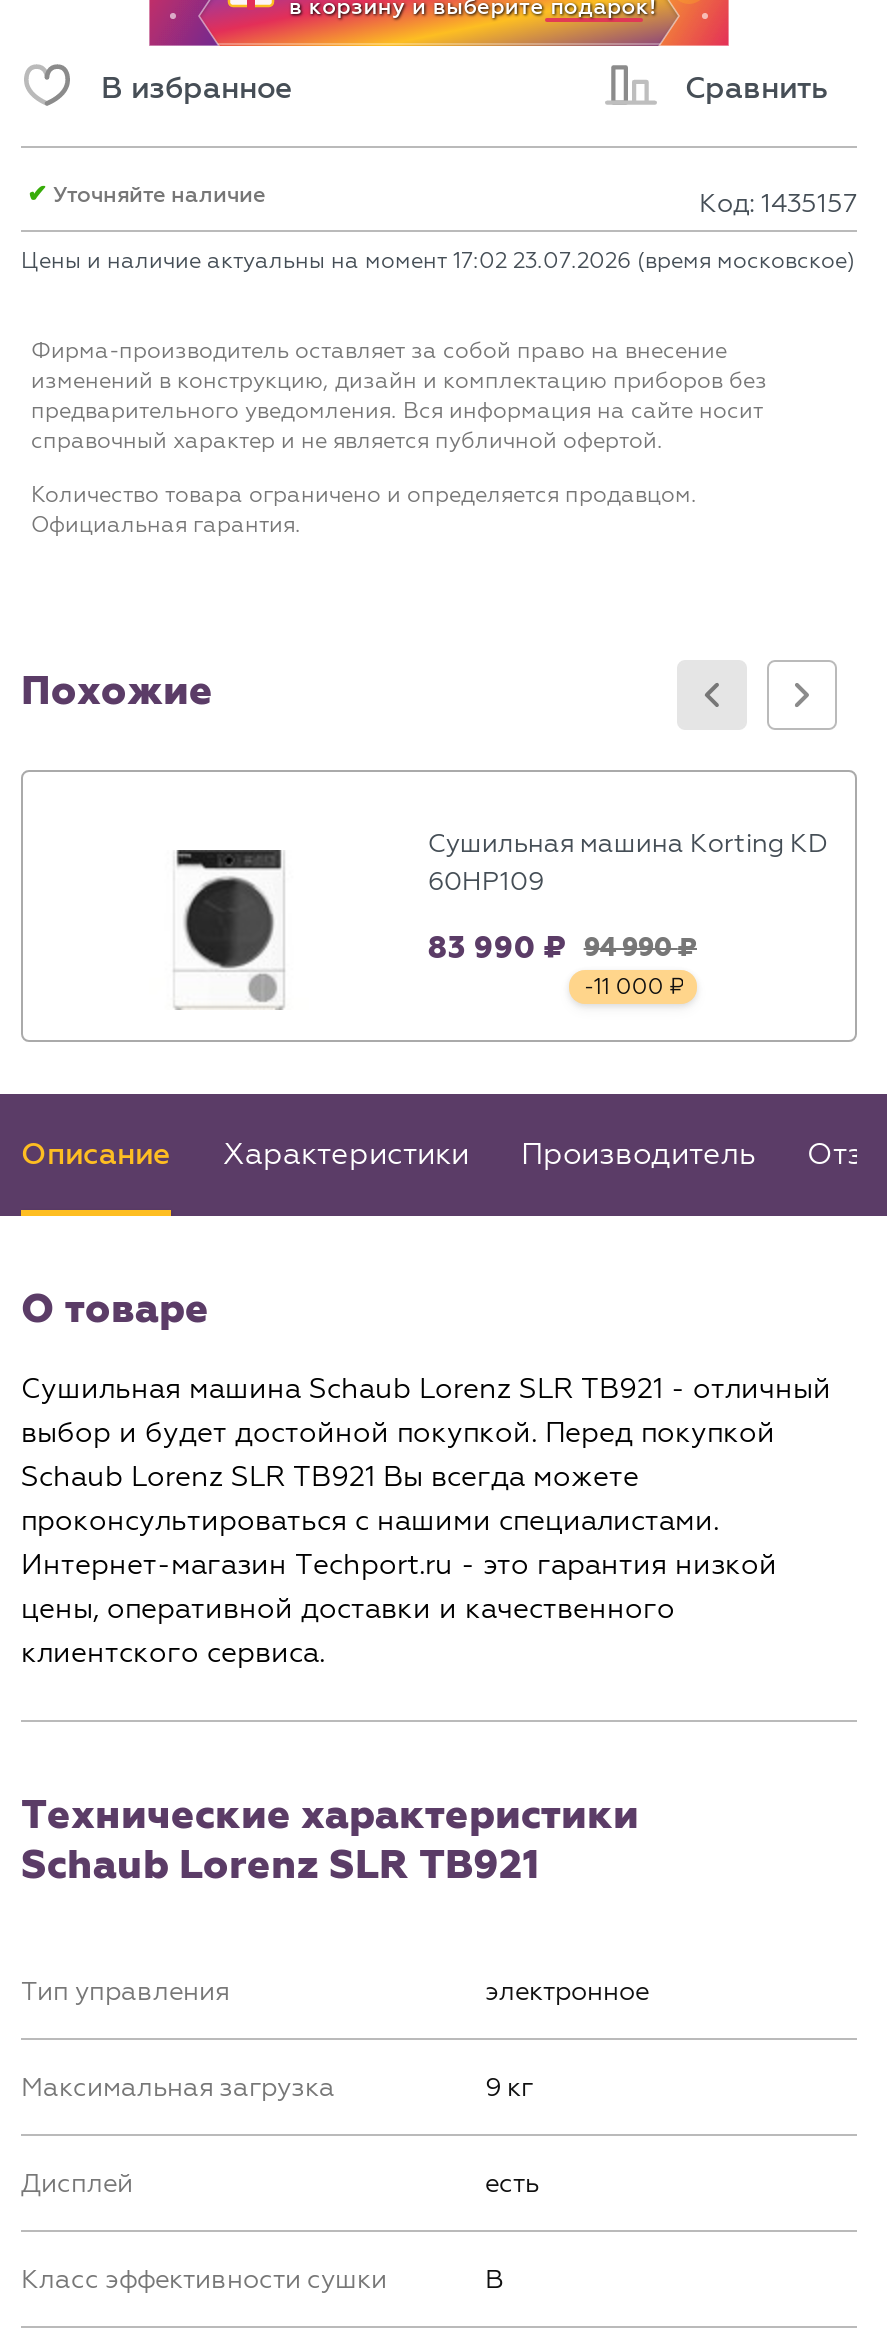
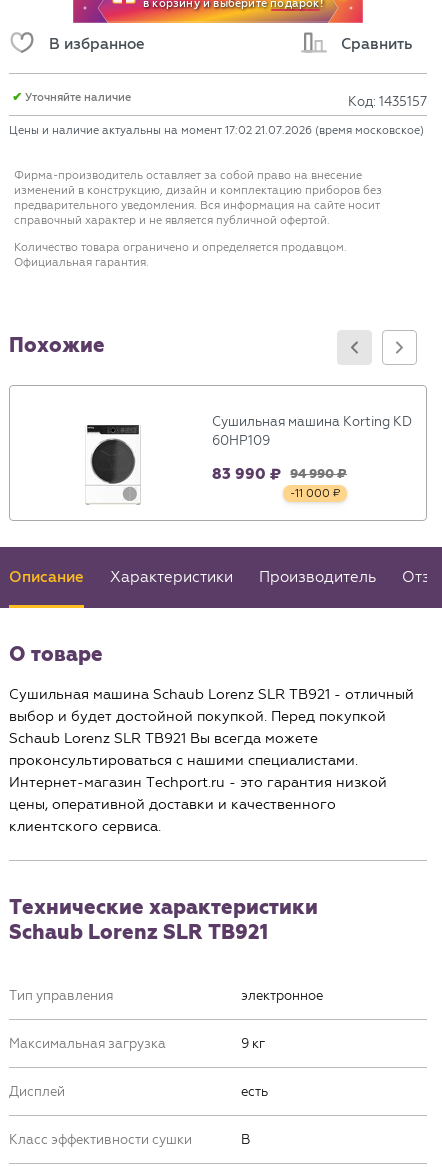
[21,248,855,274] Цены и наличие актуальны на момент 17:02 23.07.2026 (время московское) -> [9,124,424,137] Цены и наличие актуальны на момент 17:02 21.07.2026 (время московское)

